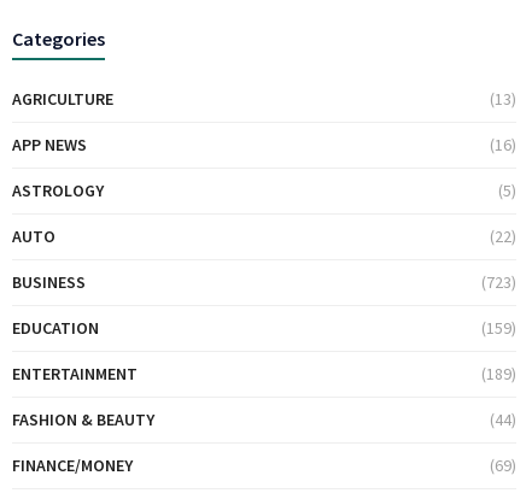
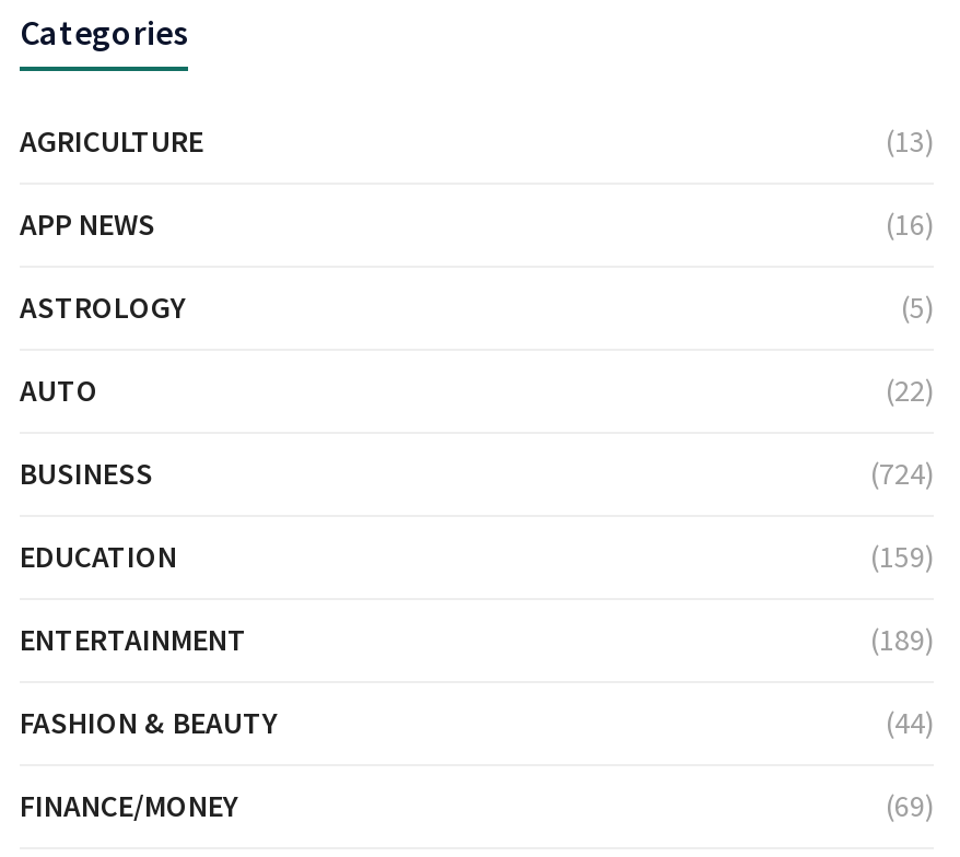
[481,272,516,294] (723) -> [870,455,934,494] (724)

